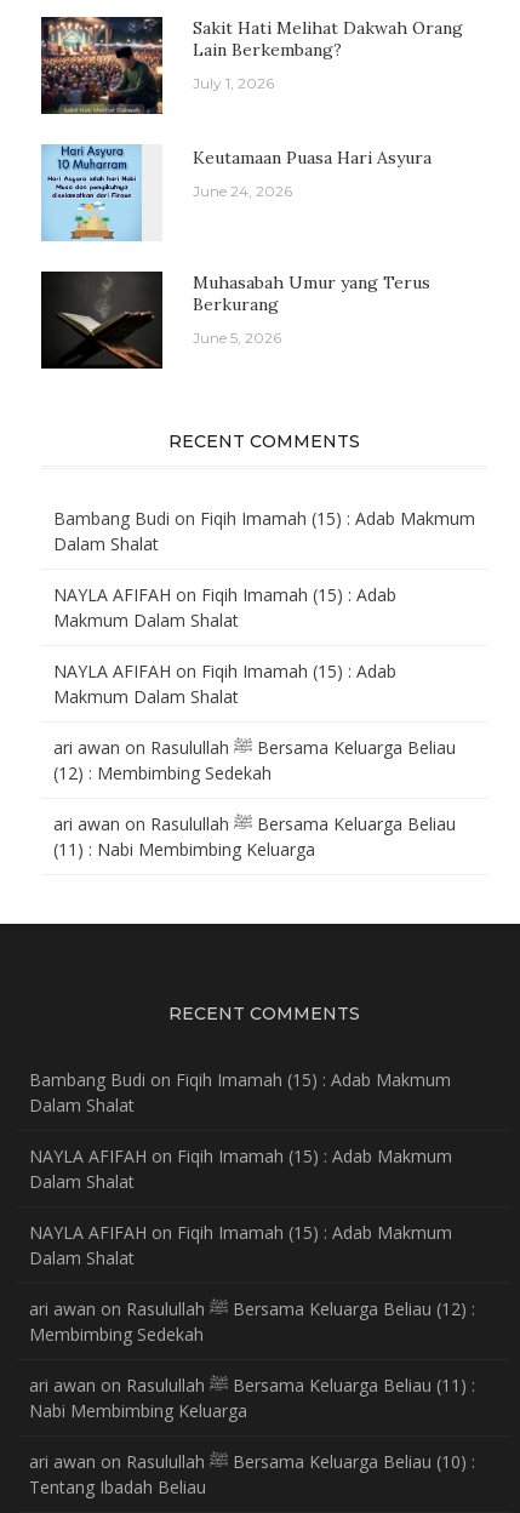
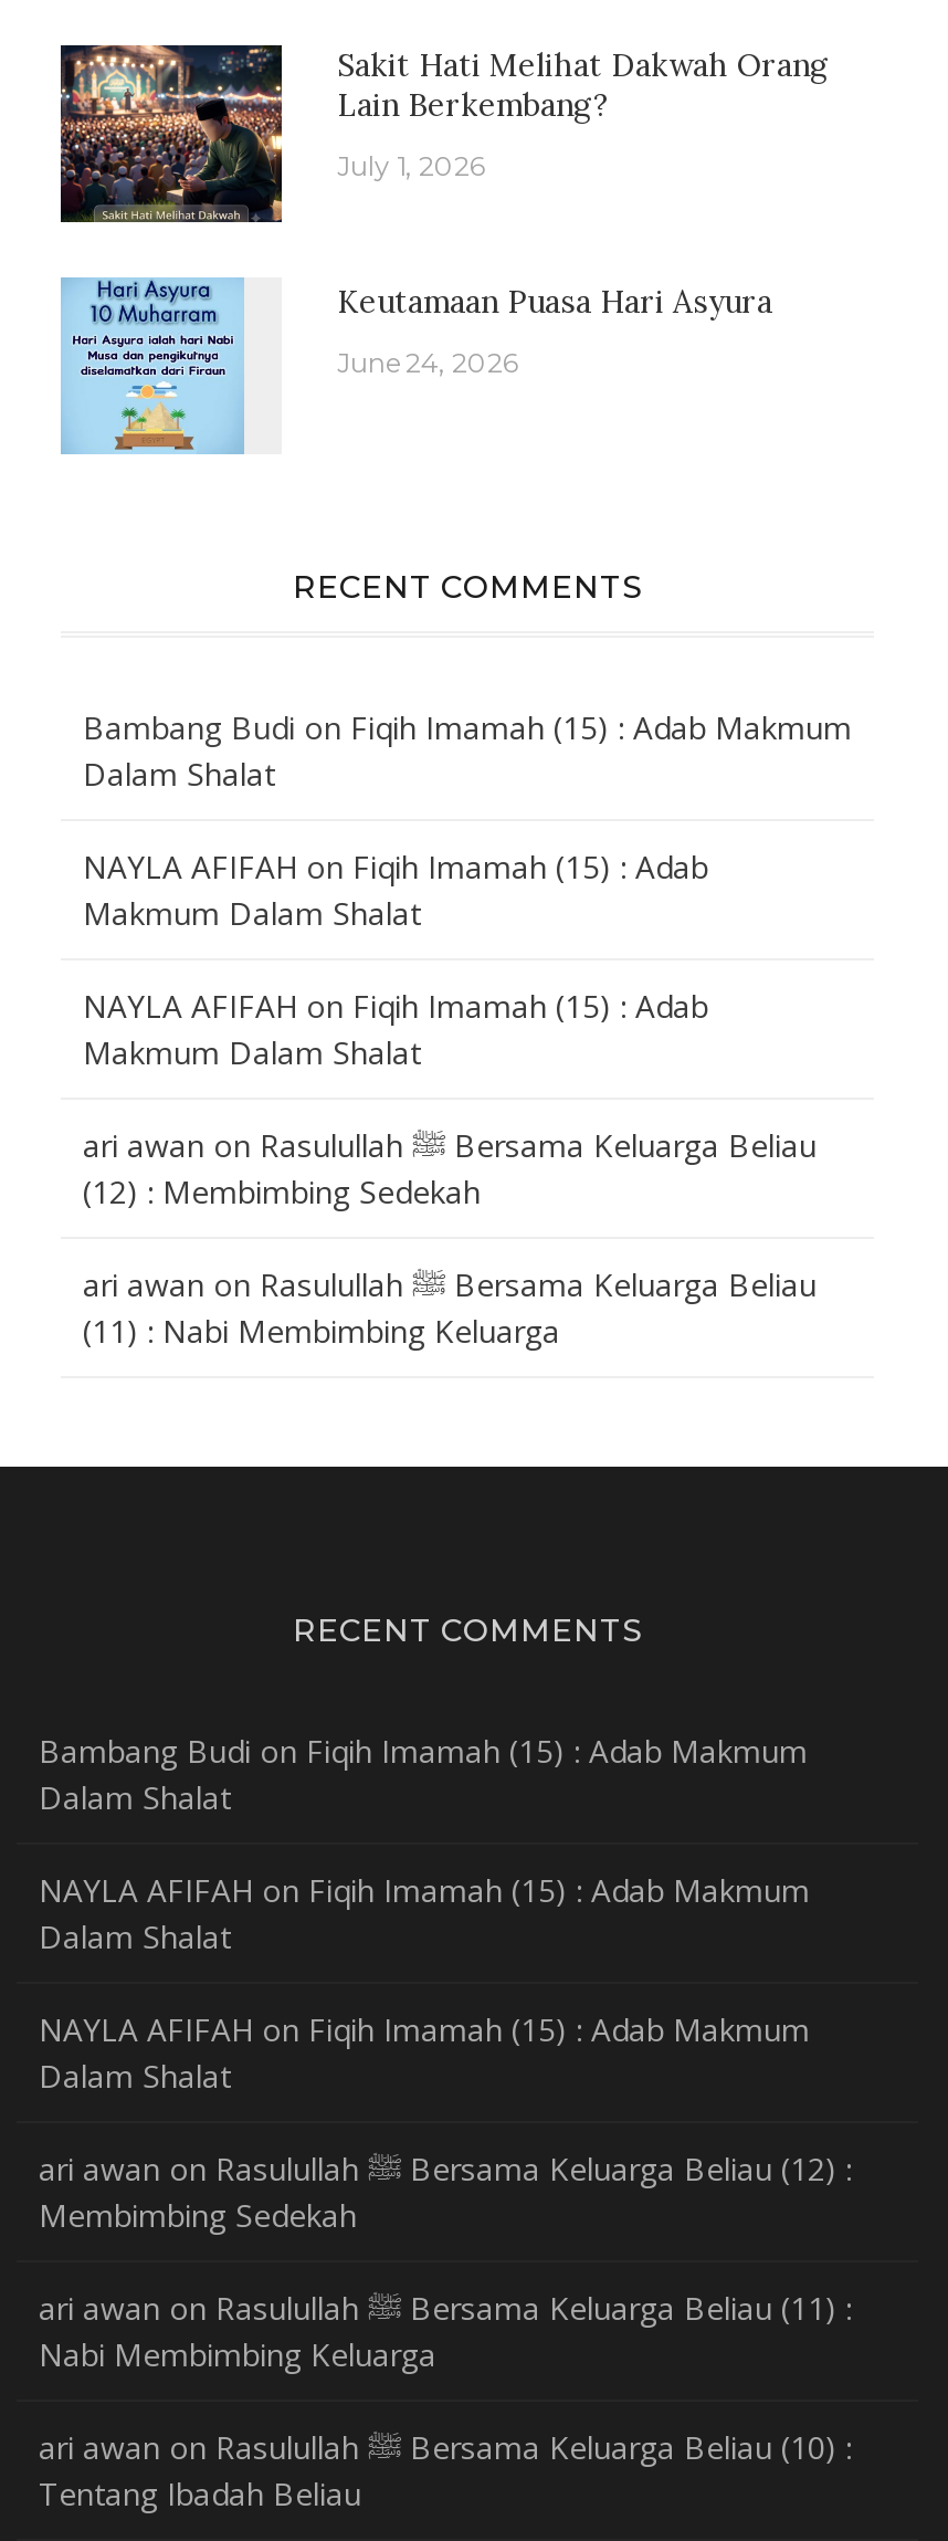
[40,270,430,370] [image] | Muhasabah Umur yang Terus | Berkurang | June 5, 2026 -> none

